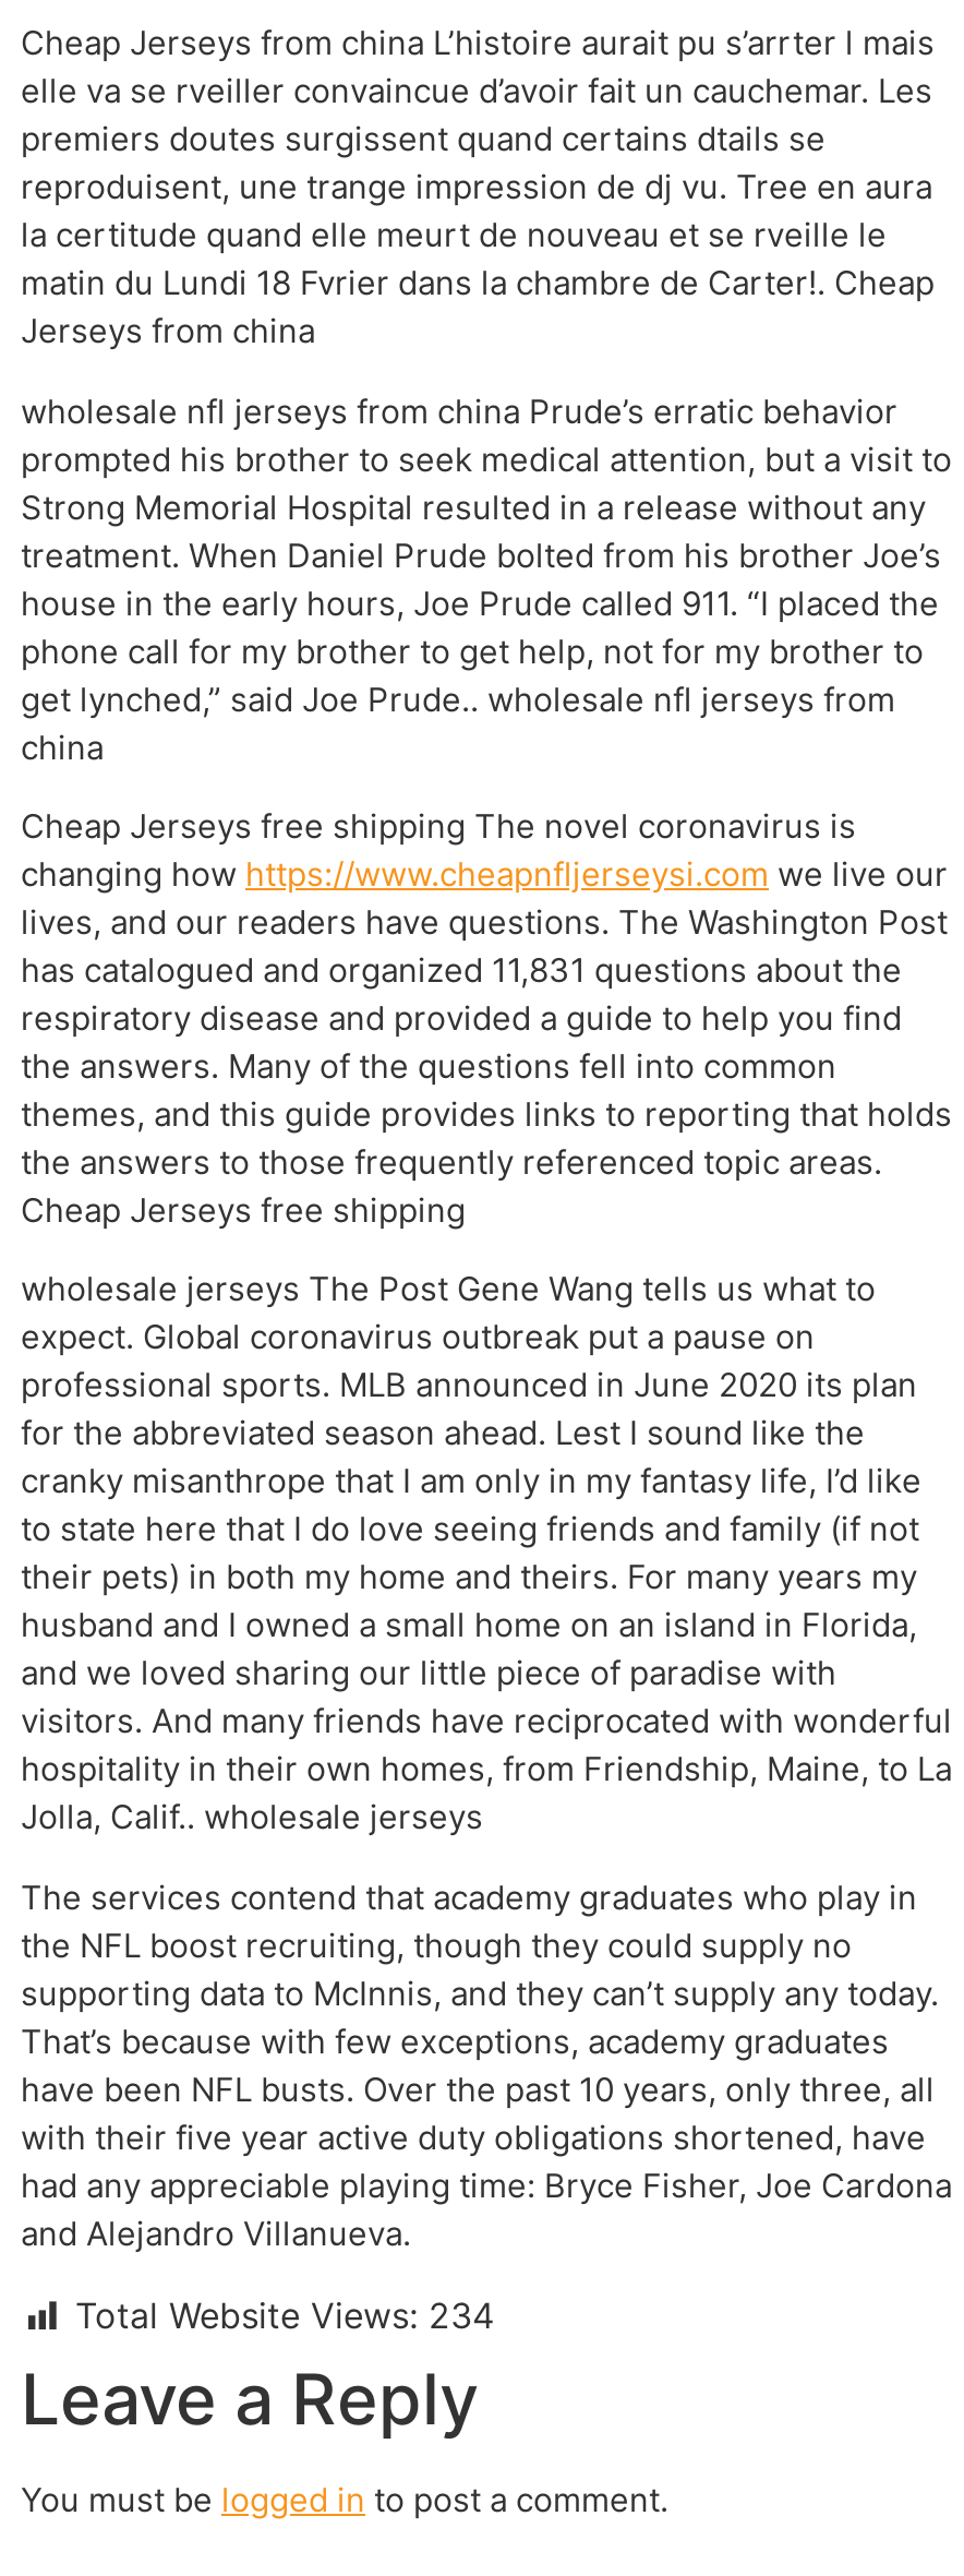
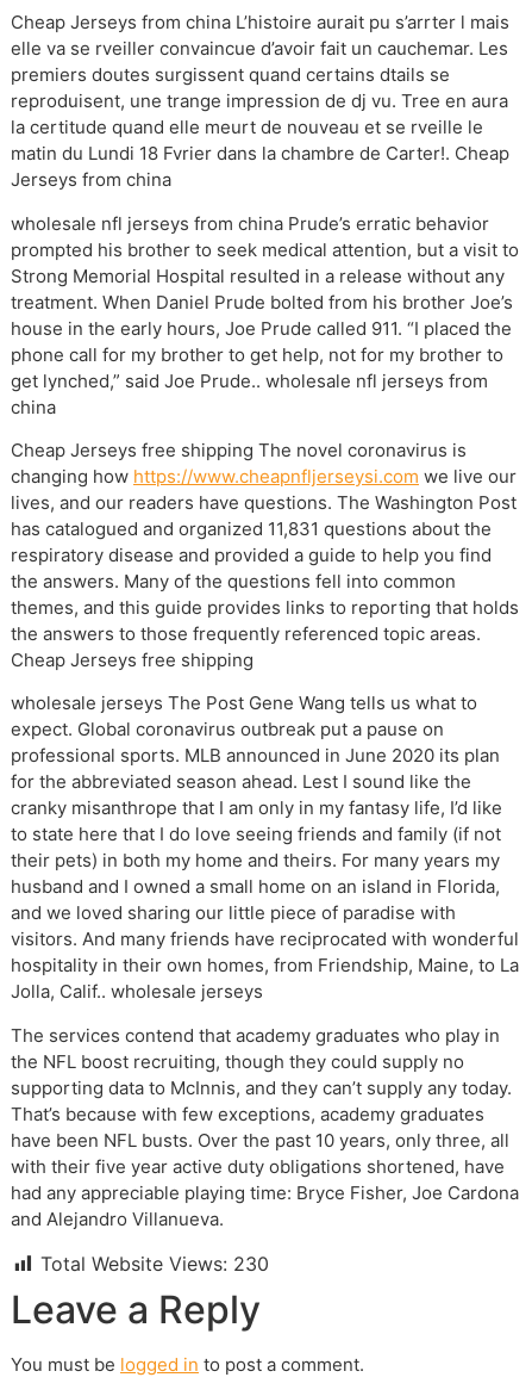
[75,2294,494,2337] Total Website Views: 234 -> [40,1252,269,1276] Total Website Views: 230

